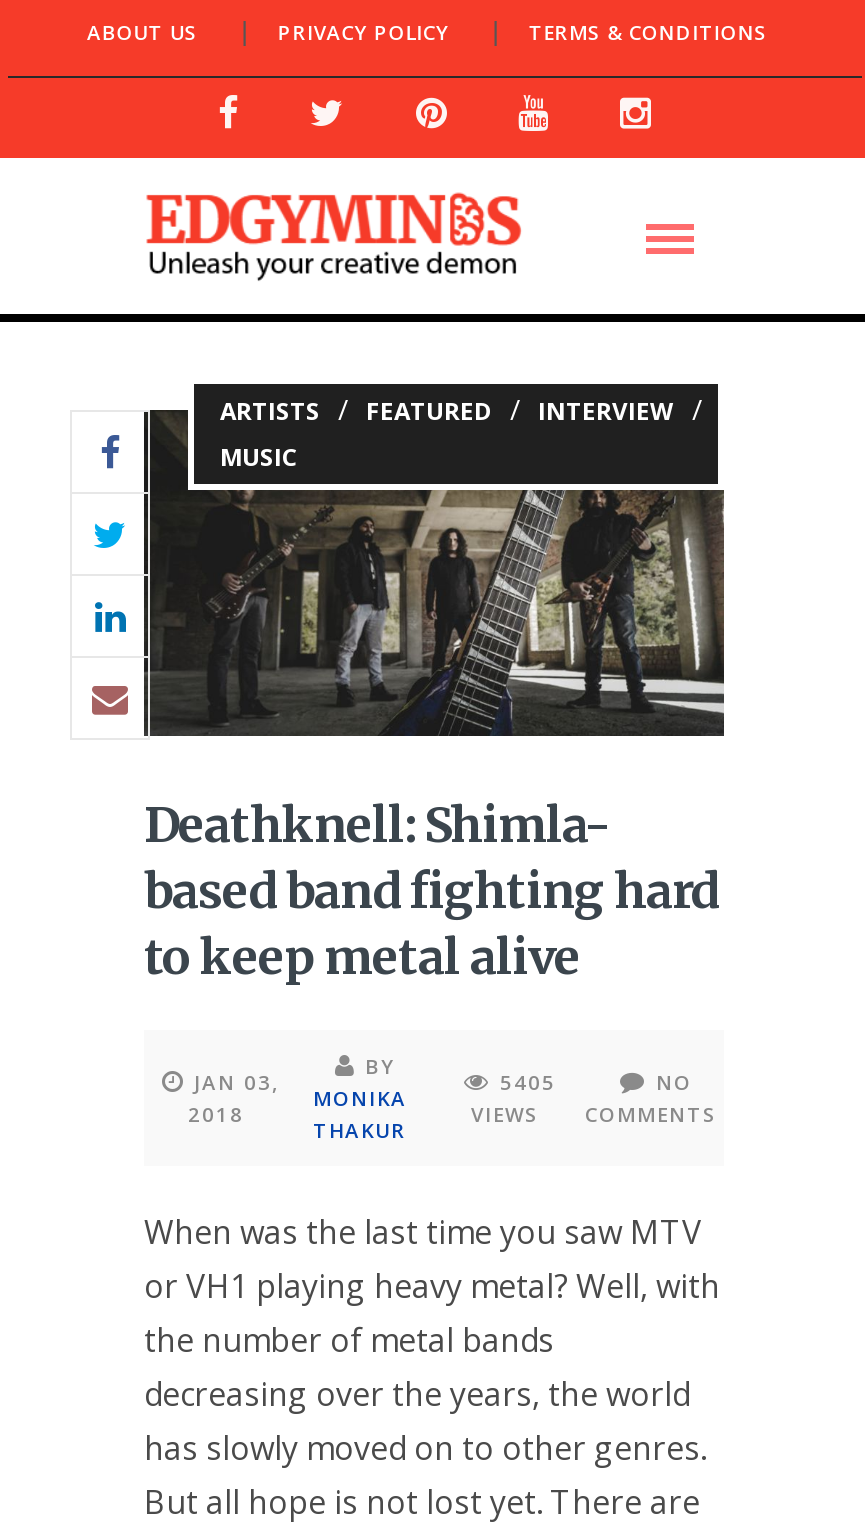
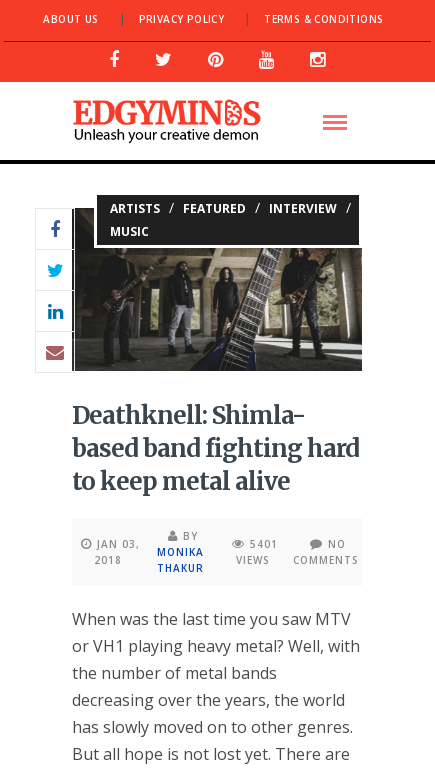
[500,1068,556,1096] 5405 -> [250,537,278,551] 5401

